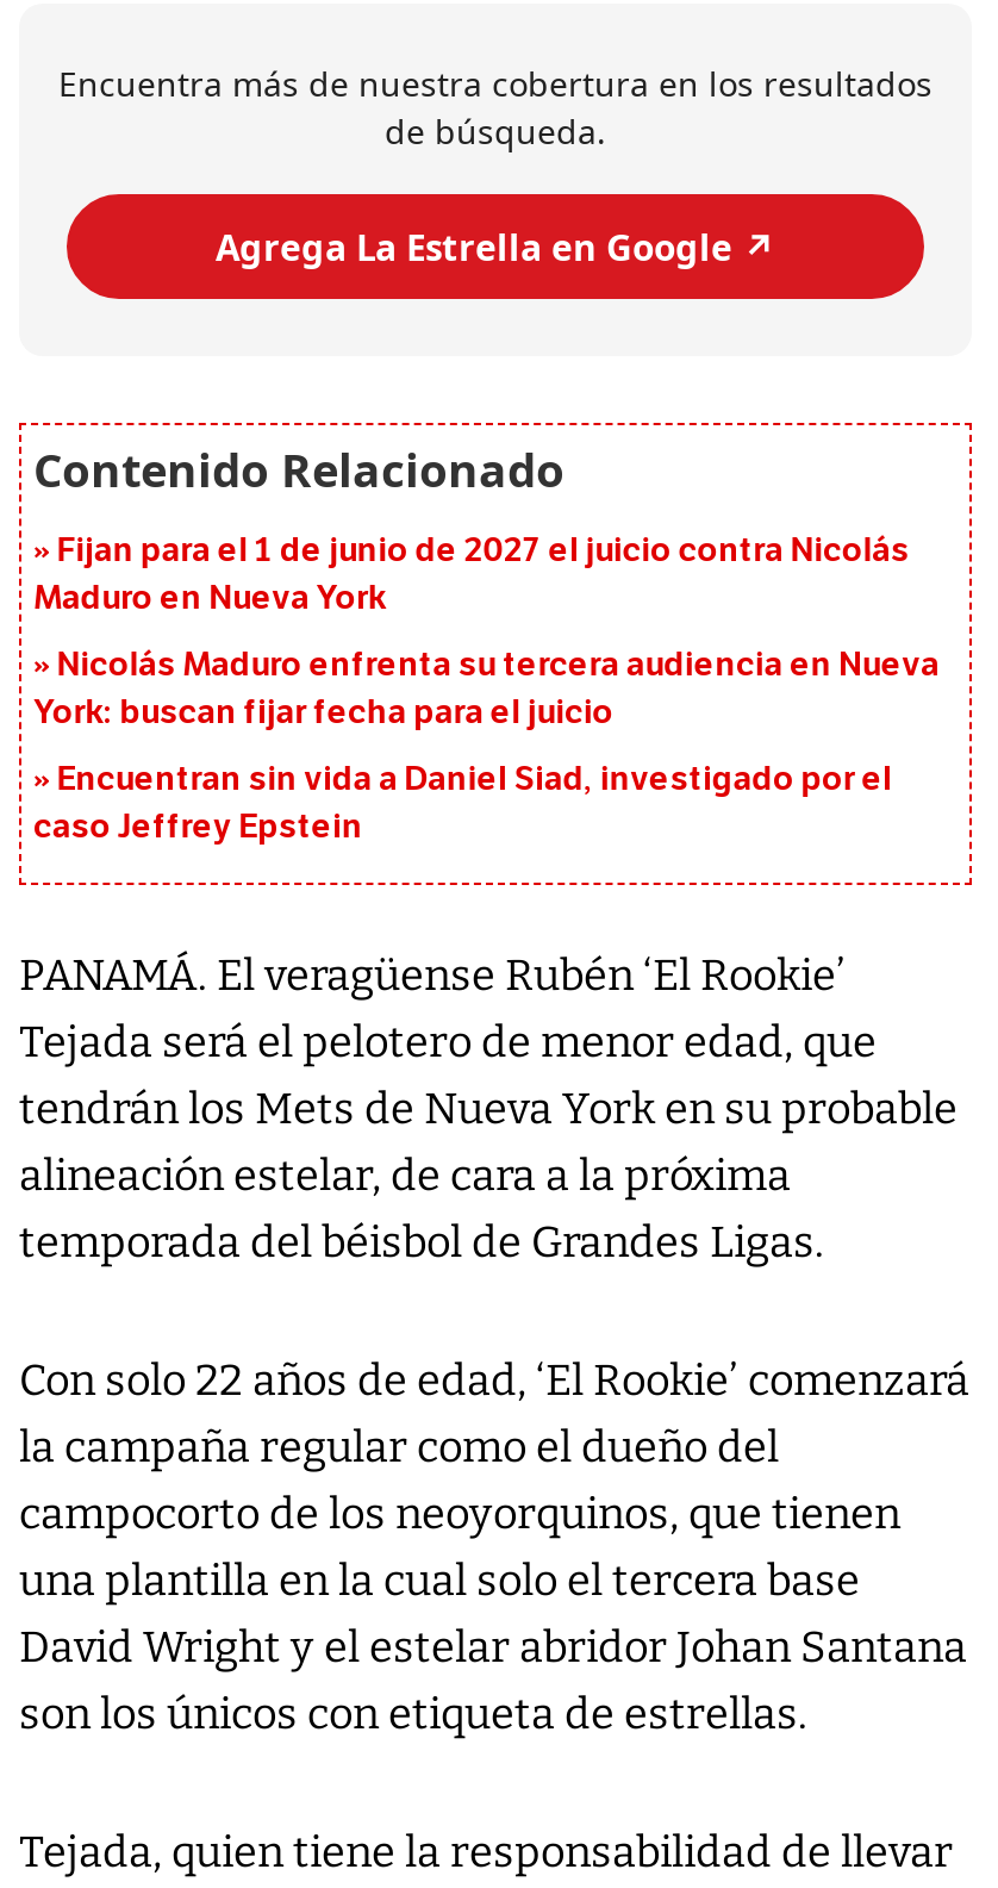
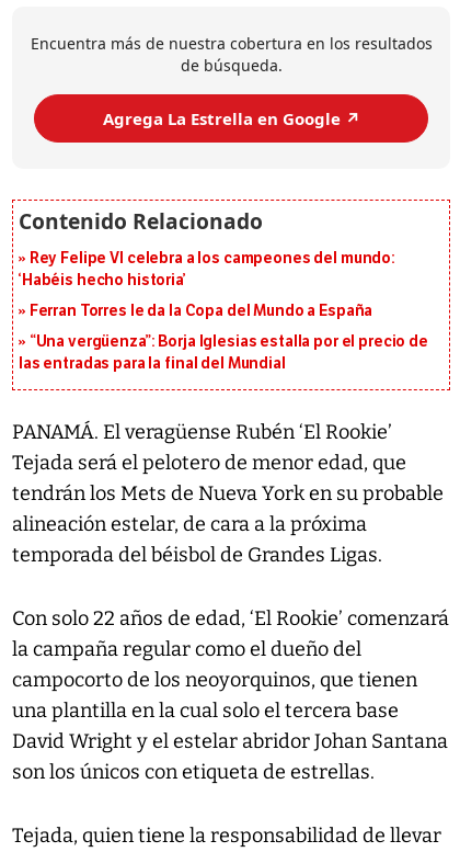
[33,531,909,619] Fijan para el 1 de junio de 2027 el juicio contra Nicolás | Maduro en Nueva York -> [19,249,395,290] Rey Felipe VI celebra a los campeones del mundo: | ‘Habéis hecho historia’
[33,646,939,734] Nicolás Maduro enfrenta su tercera audiencia en Nueva | York: buscan fijar fecha para el juicio -> [29,302,373,321] Ferran Torres le da la Copa del Mundo a España
[33,760,892,848] Encuentran sin vida a Daniel Siad, investigado por el | caso Jeffrey Epstein -> [19,333,428,373] “Una vergüenza”: Borja Iglesias estalla por el precio de | las entradas para la final del Mundial

